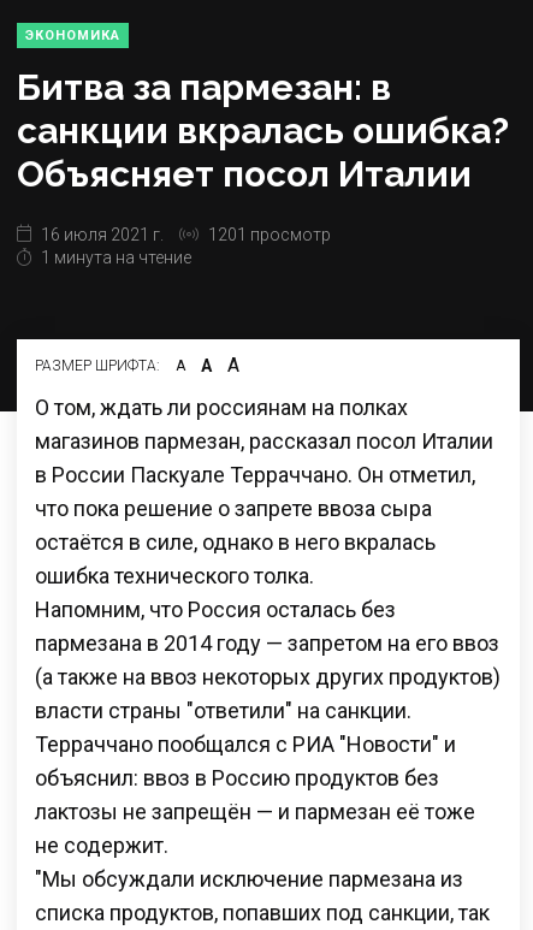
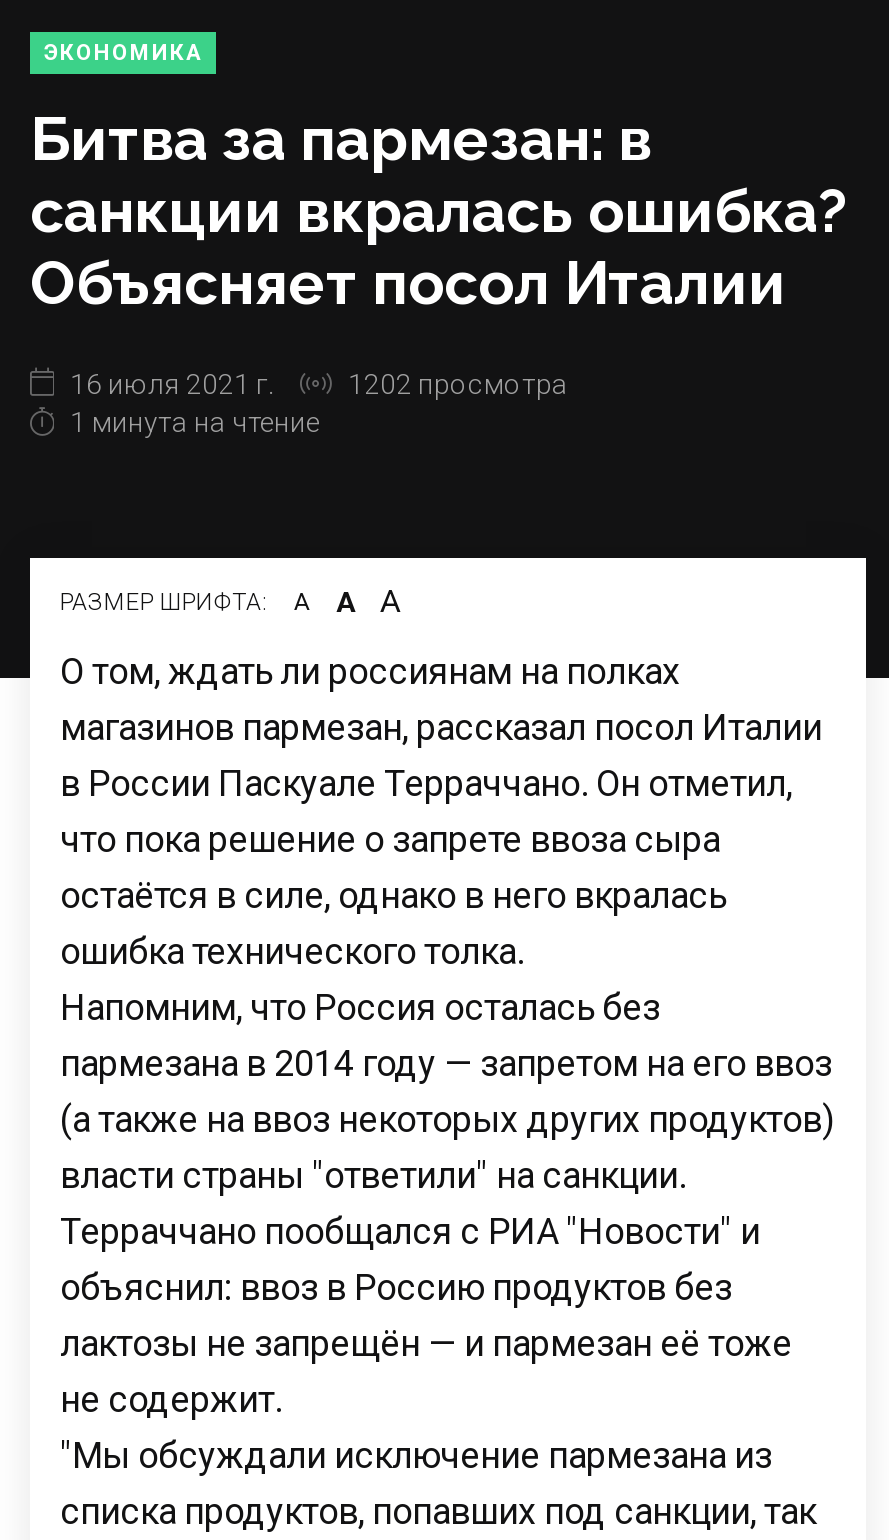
[205,225,331,244] 1201 просмотр -> [342,368,568,400] 1202 просмотра

